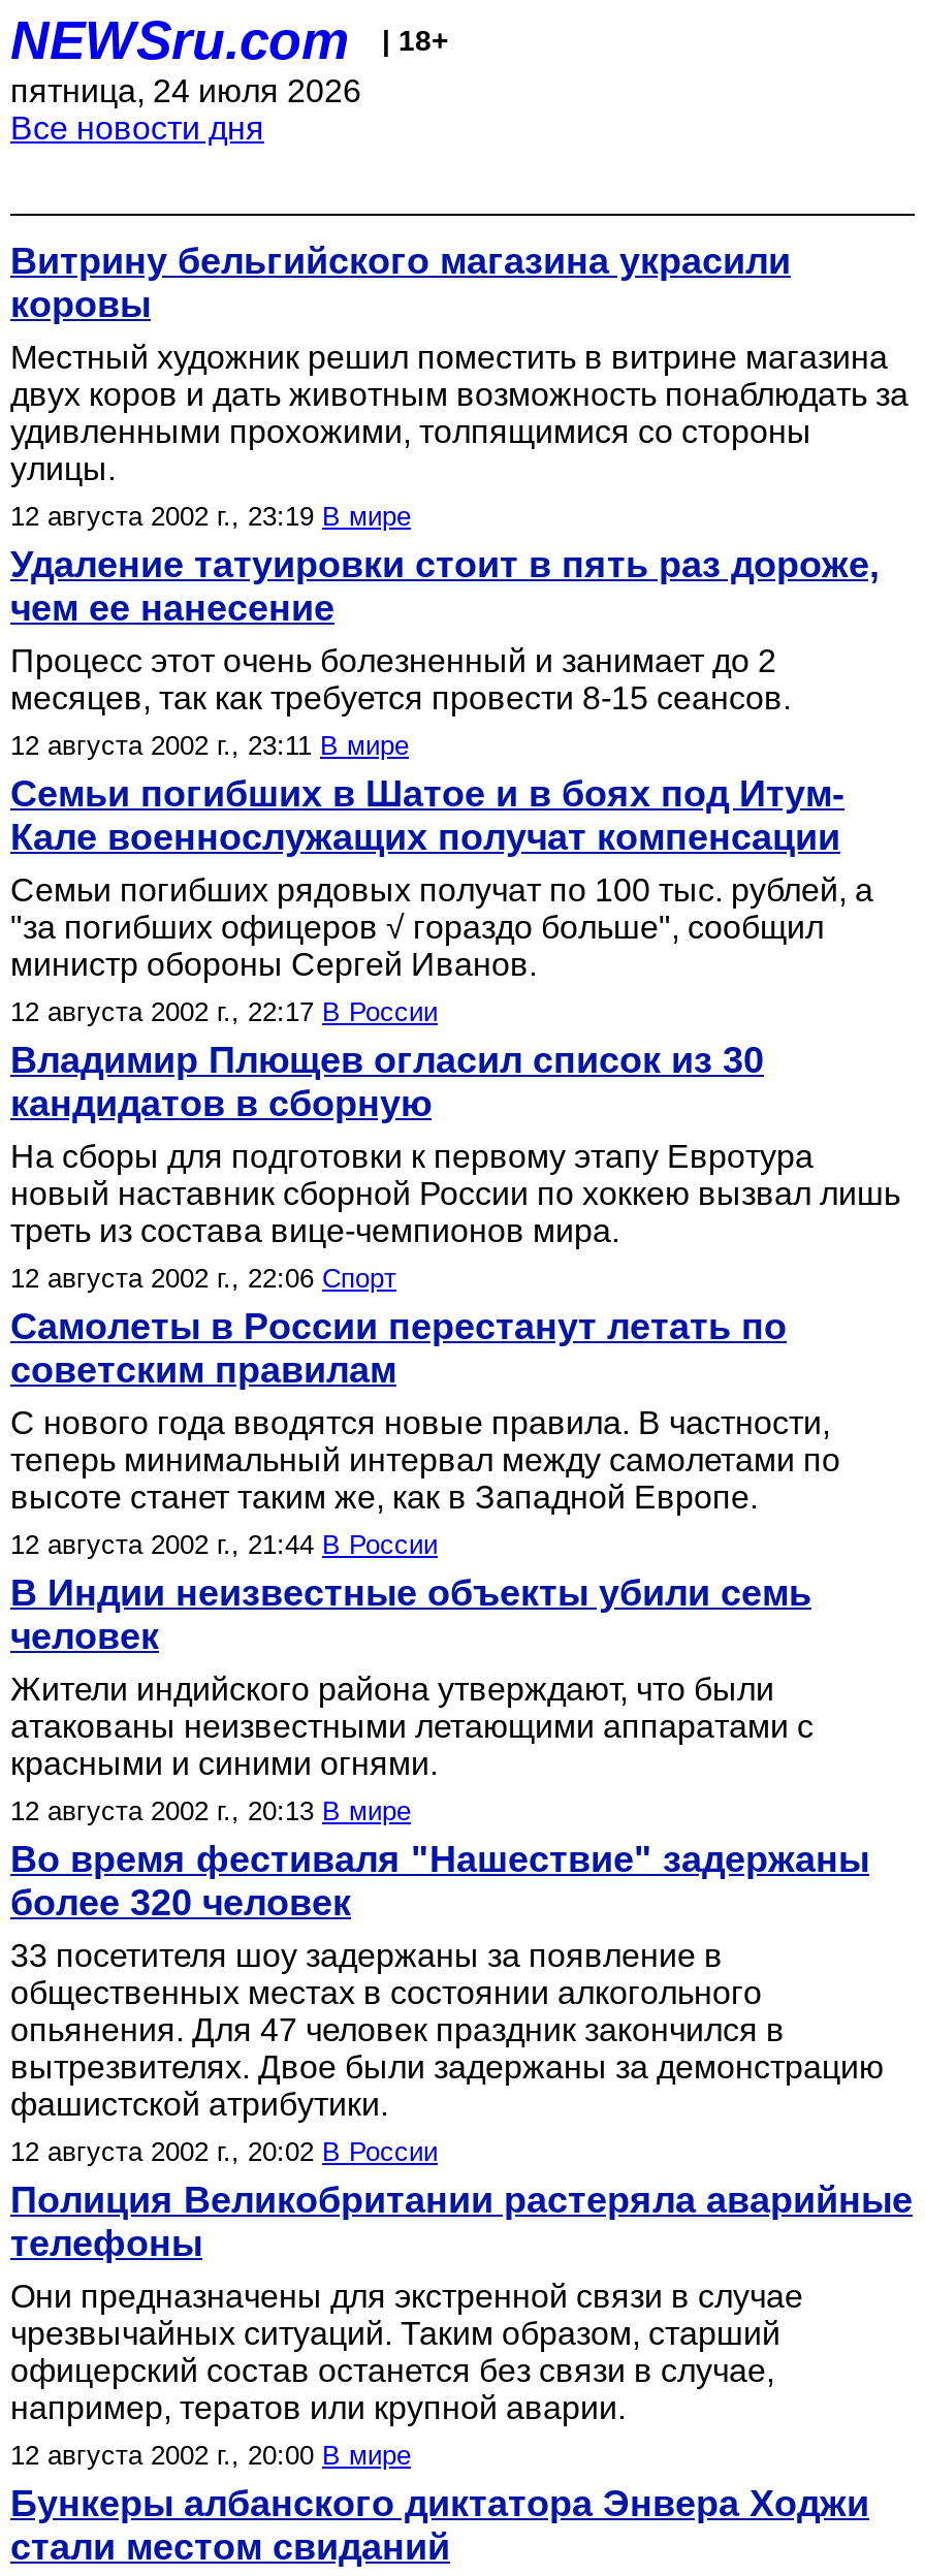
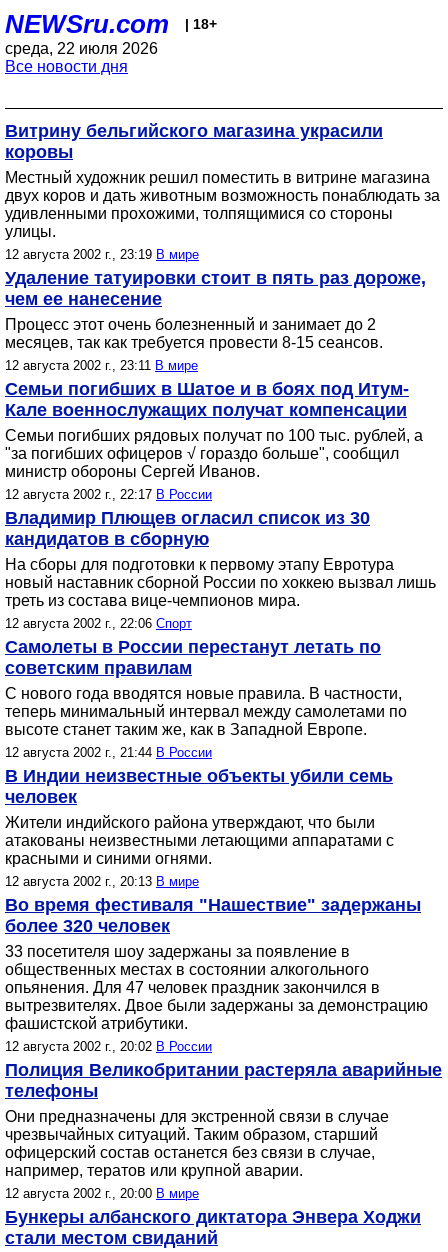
[10,73,361,108] пятница, 24 июля 2026 -> [5,40,158,57] среда, 22 июля 2026

